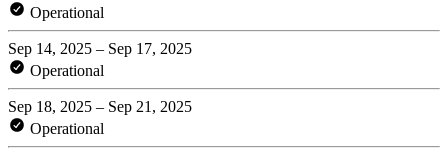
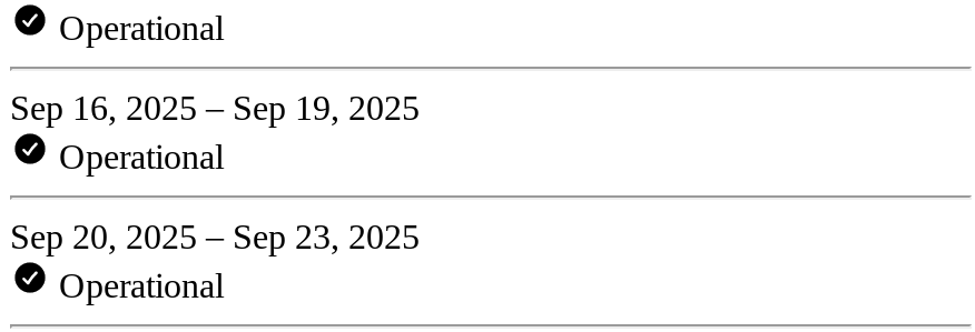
[8,40,192,57] Sep 14, 2025 – Sep 17, 2025 -> [10,89,420,126] Sep 16, 2025 – Sep 19, 2025
[8,98,192,115] Sep 18, 2025 – Sep 21, 2025 -> [10,217,420,255] Sep 20, 2025 – Sep 23, 2025

